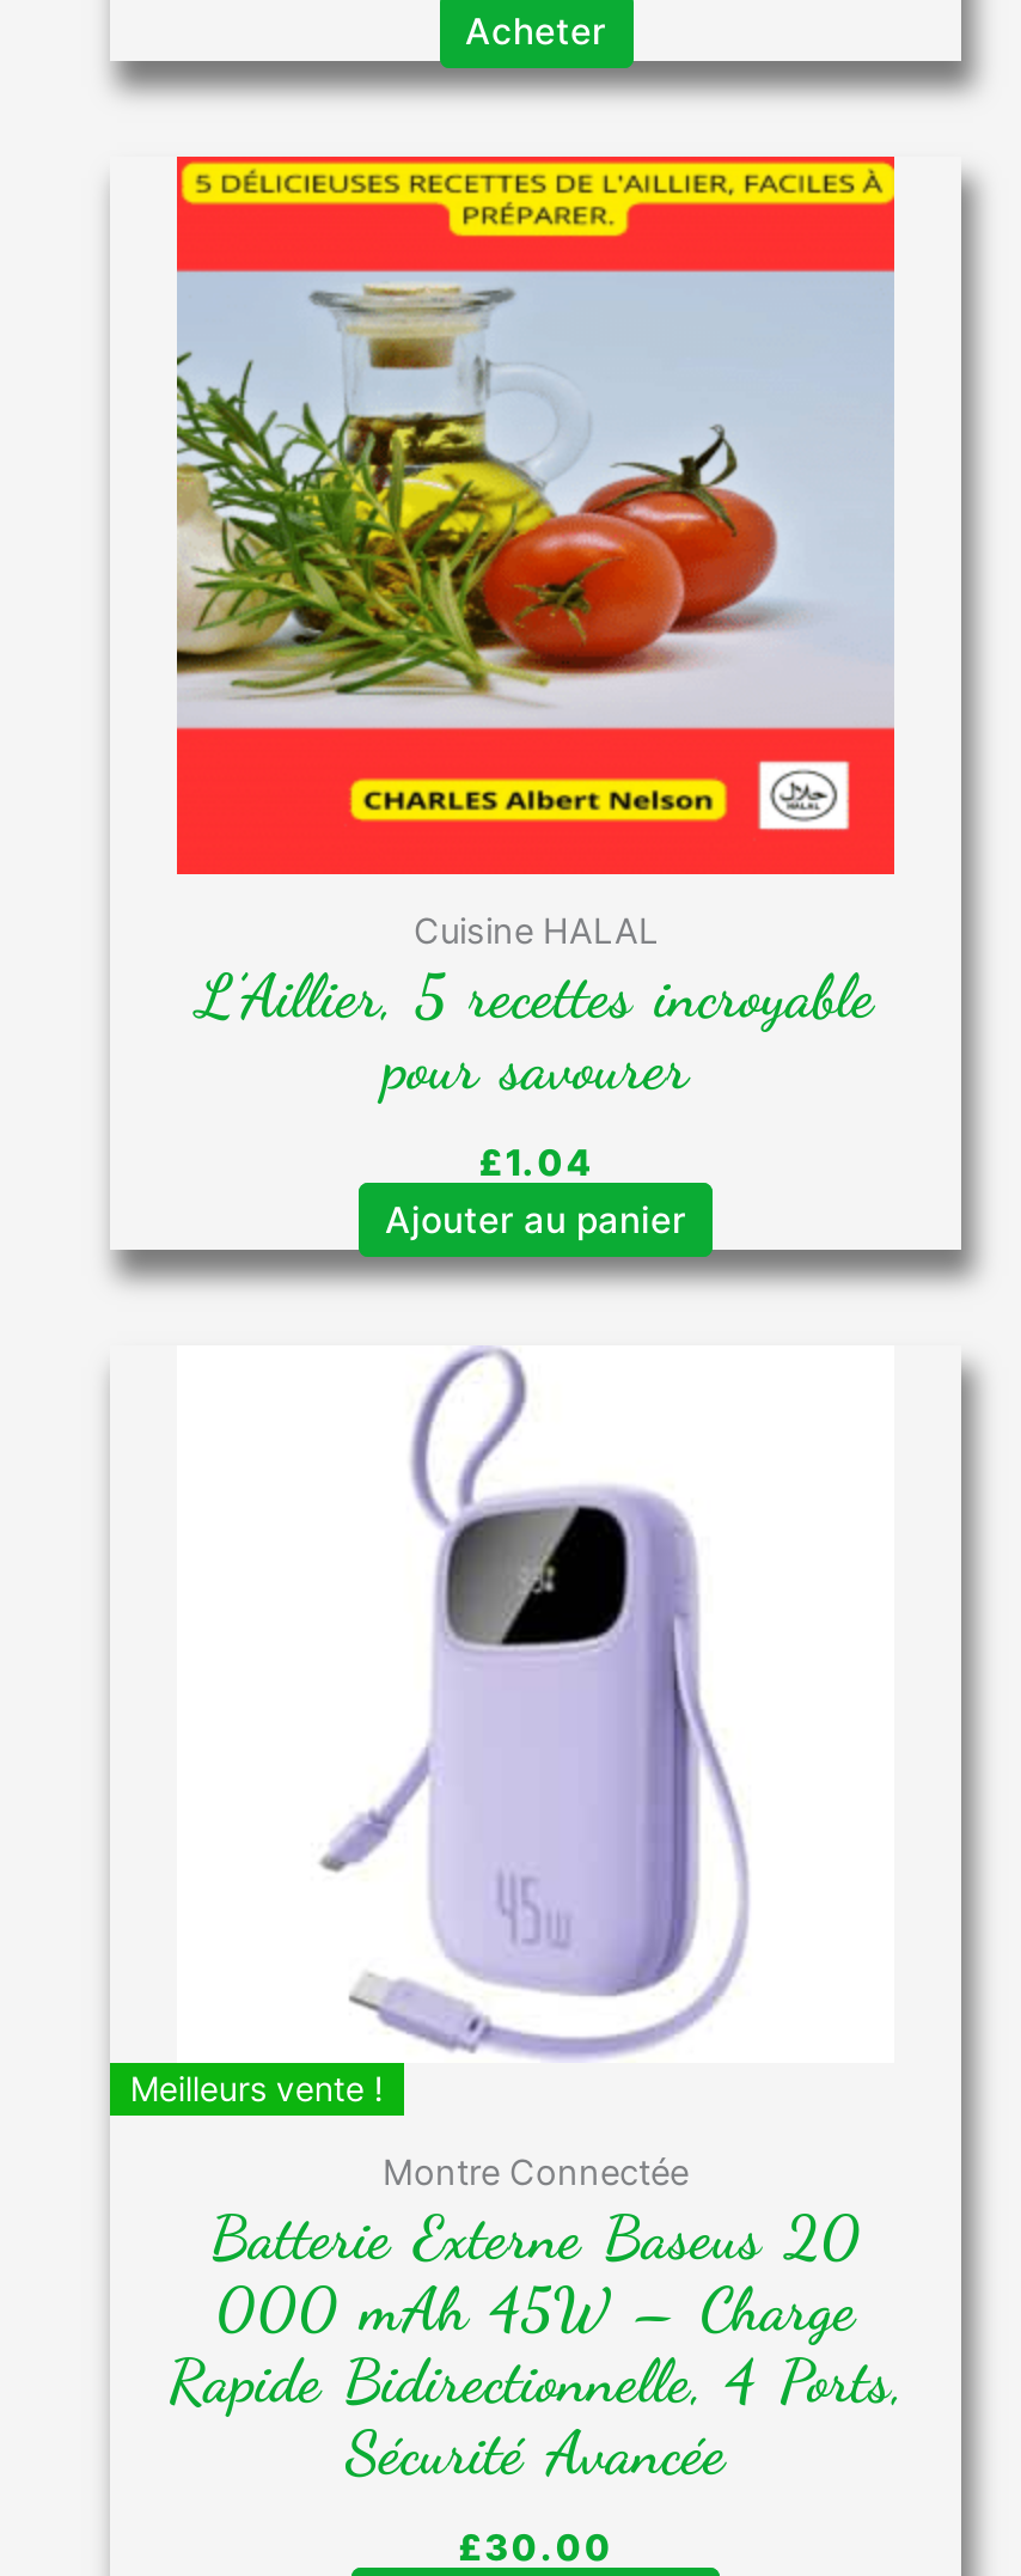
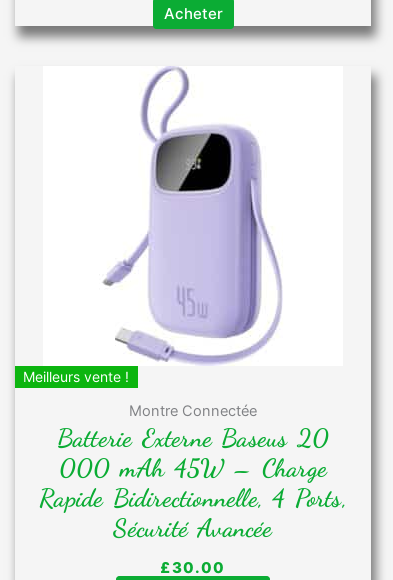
[175,153,897,1242] [image] | Cuisine HALAL | L’Aillier, 5 recettes incroyable | pour savourer | £1.04 | Ajouter au panier -> none

